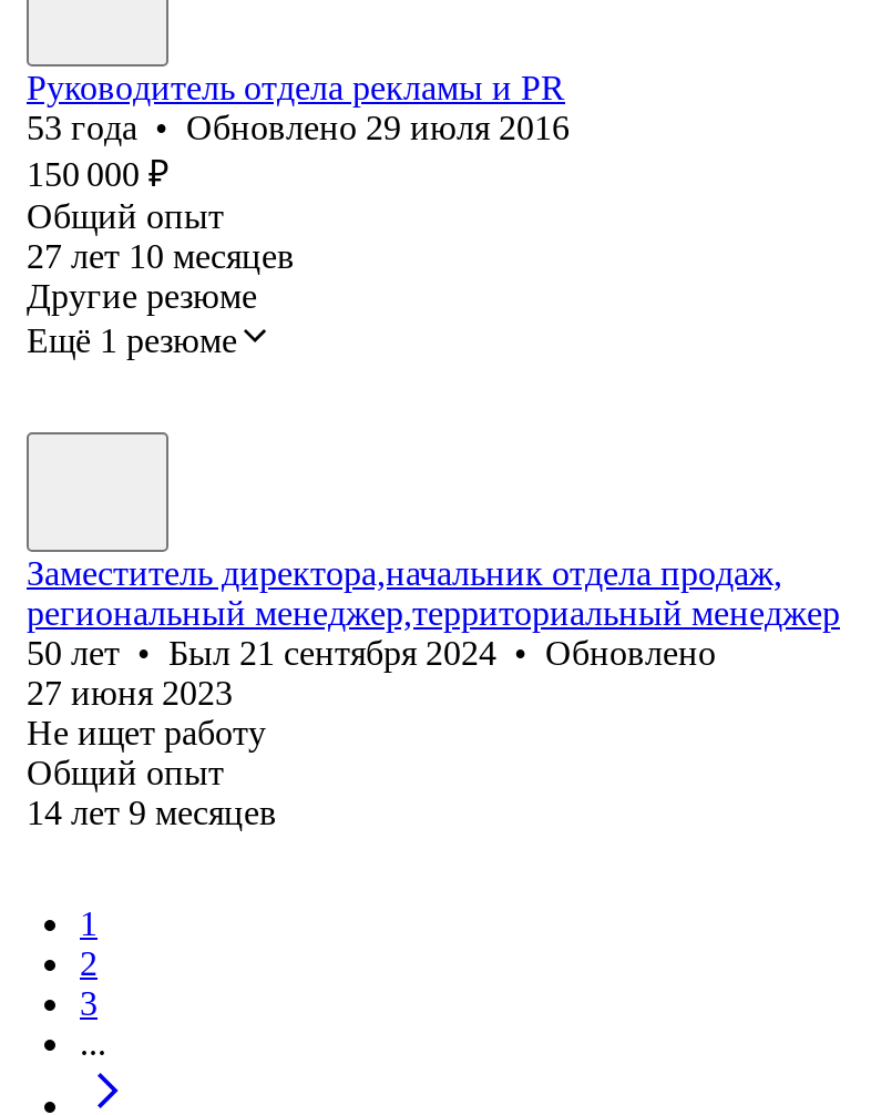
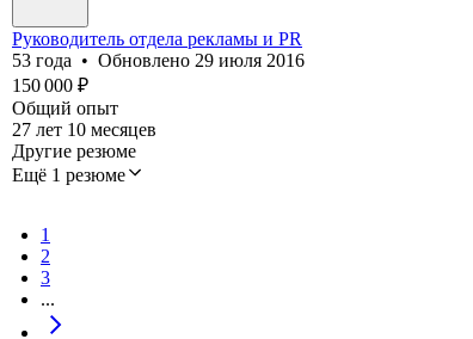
[27,554,840,831] Заместитель директора,начальник отдела продаж, | региональный менеджер,территориальный менеджер | 50 лет • Был 21 сентября 2024 • Обновлено | 27 июня 2023 | Не ищет работу | Общий опыт | 14 лет 9 месяцев -> none

